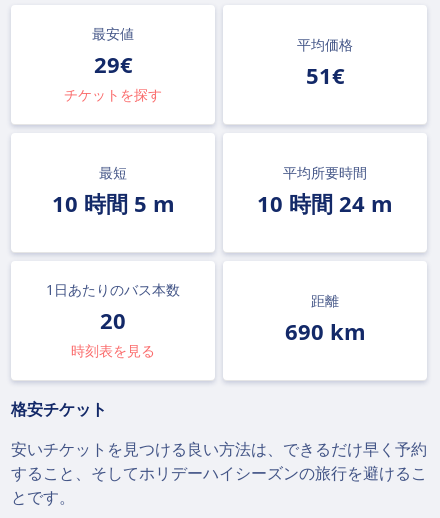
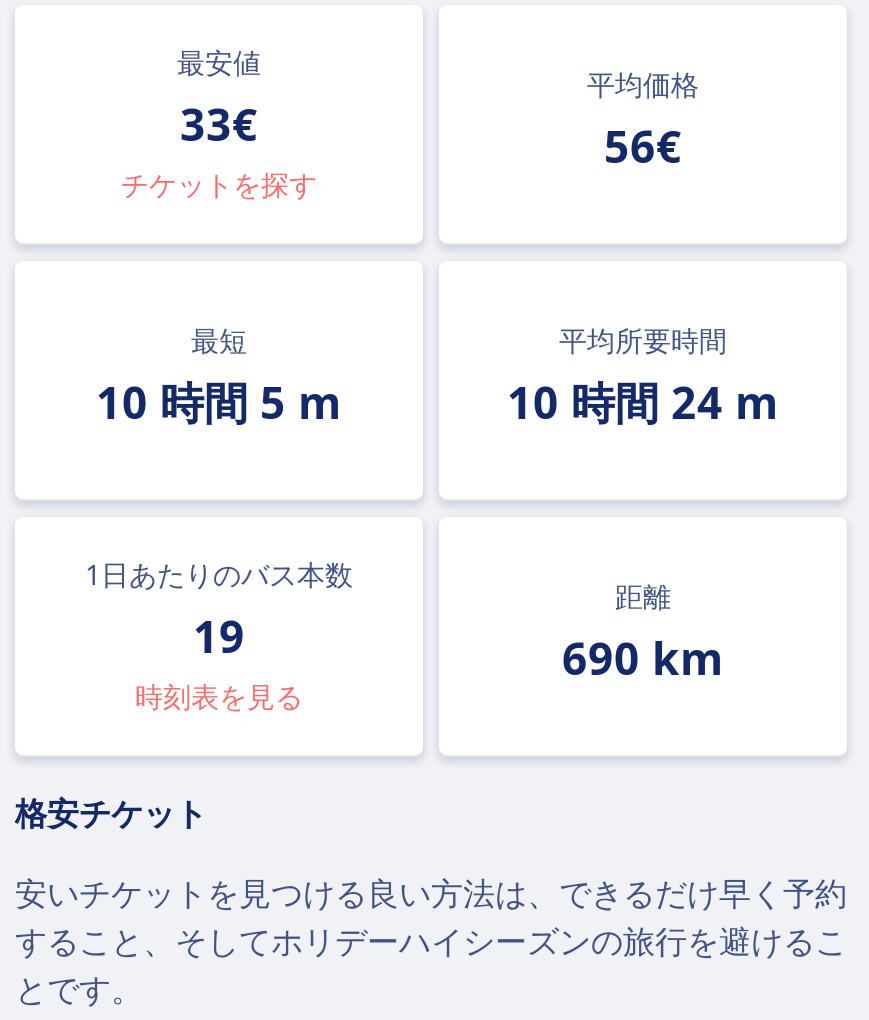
[93,49,132,79] 29€ -> [180,93,258,153] 33€
[305,60,344,90] 51€ -> [604,115,682,175] 56€
[100,305,126,335] 20 -> [193,605,245,665] 19

